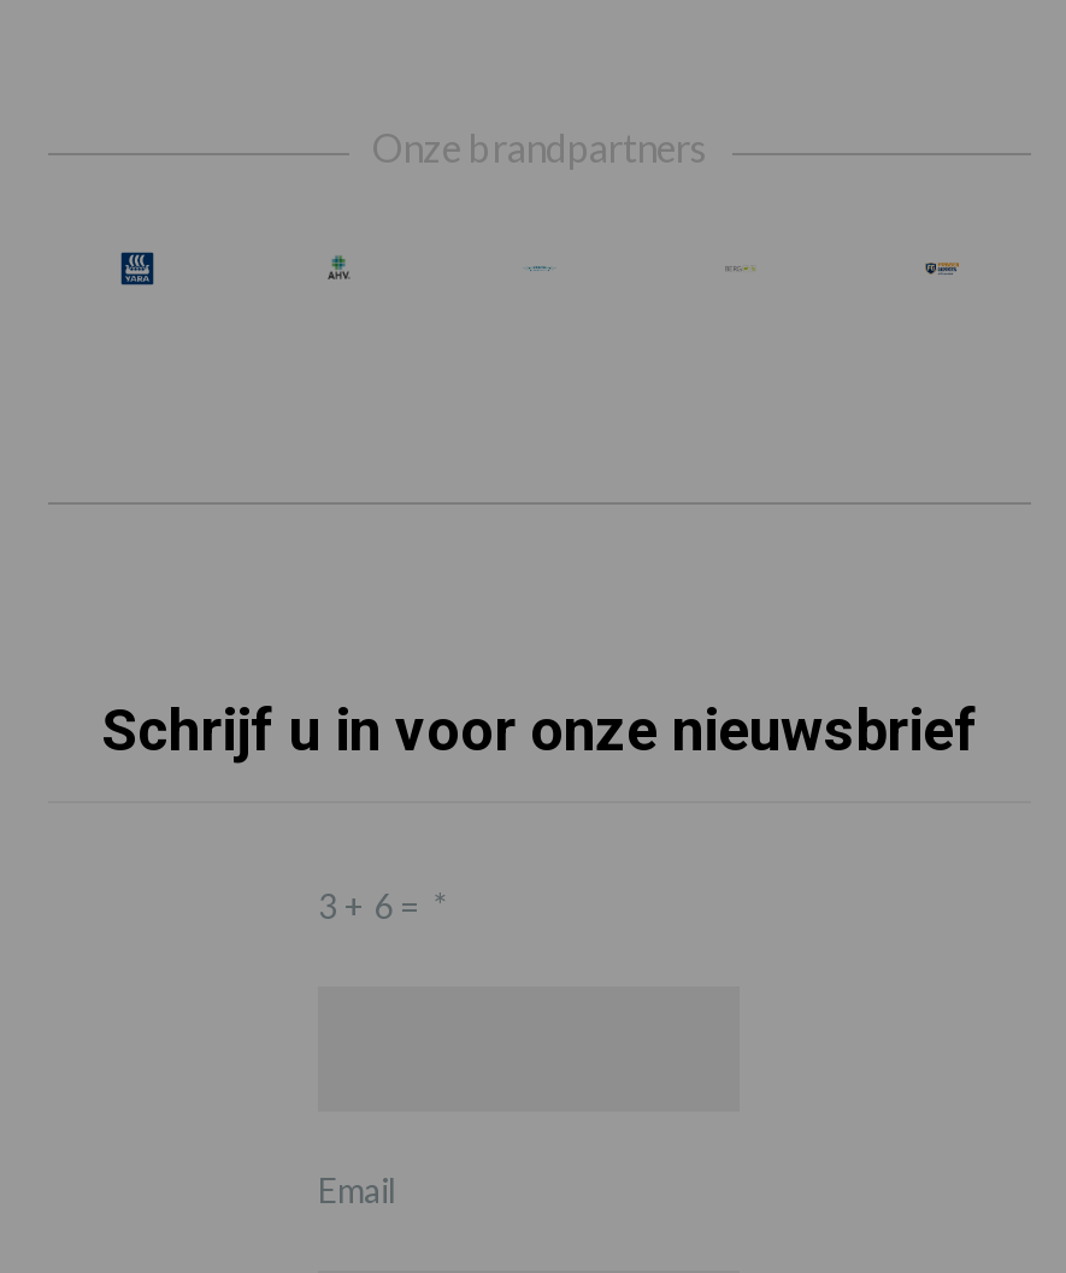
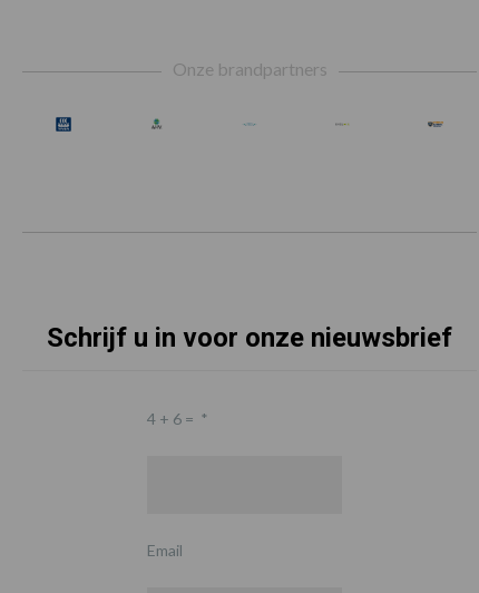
[318,885,450,926] 3 + 6 = * -> [147,410,208,429] 4 + 6 = *

